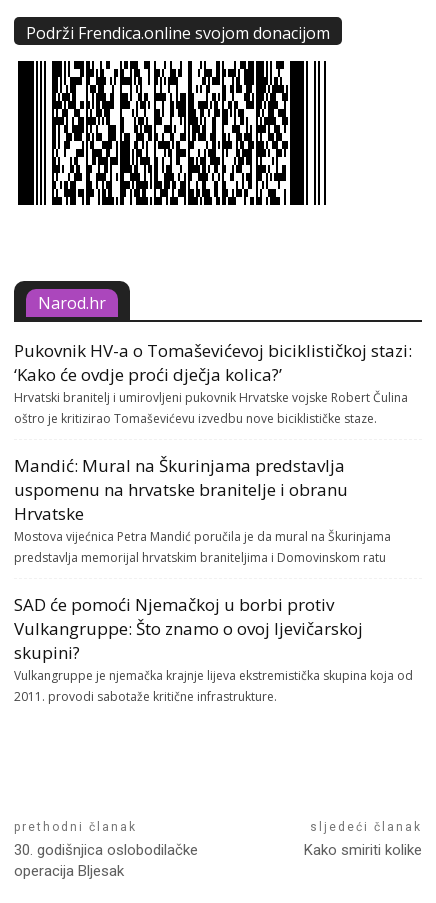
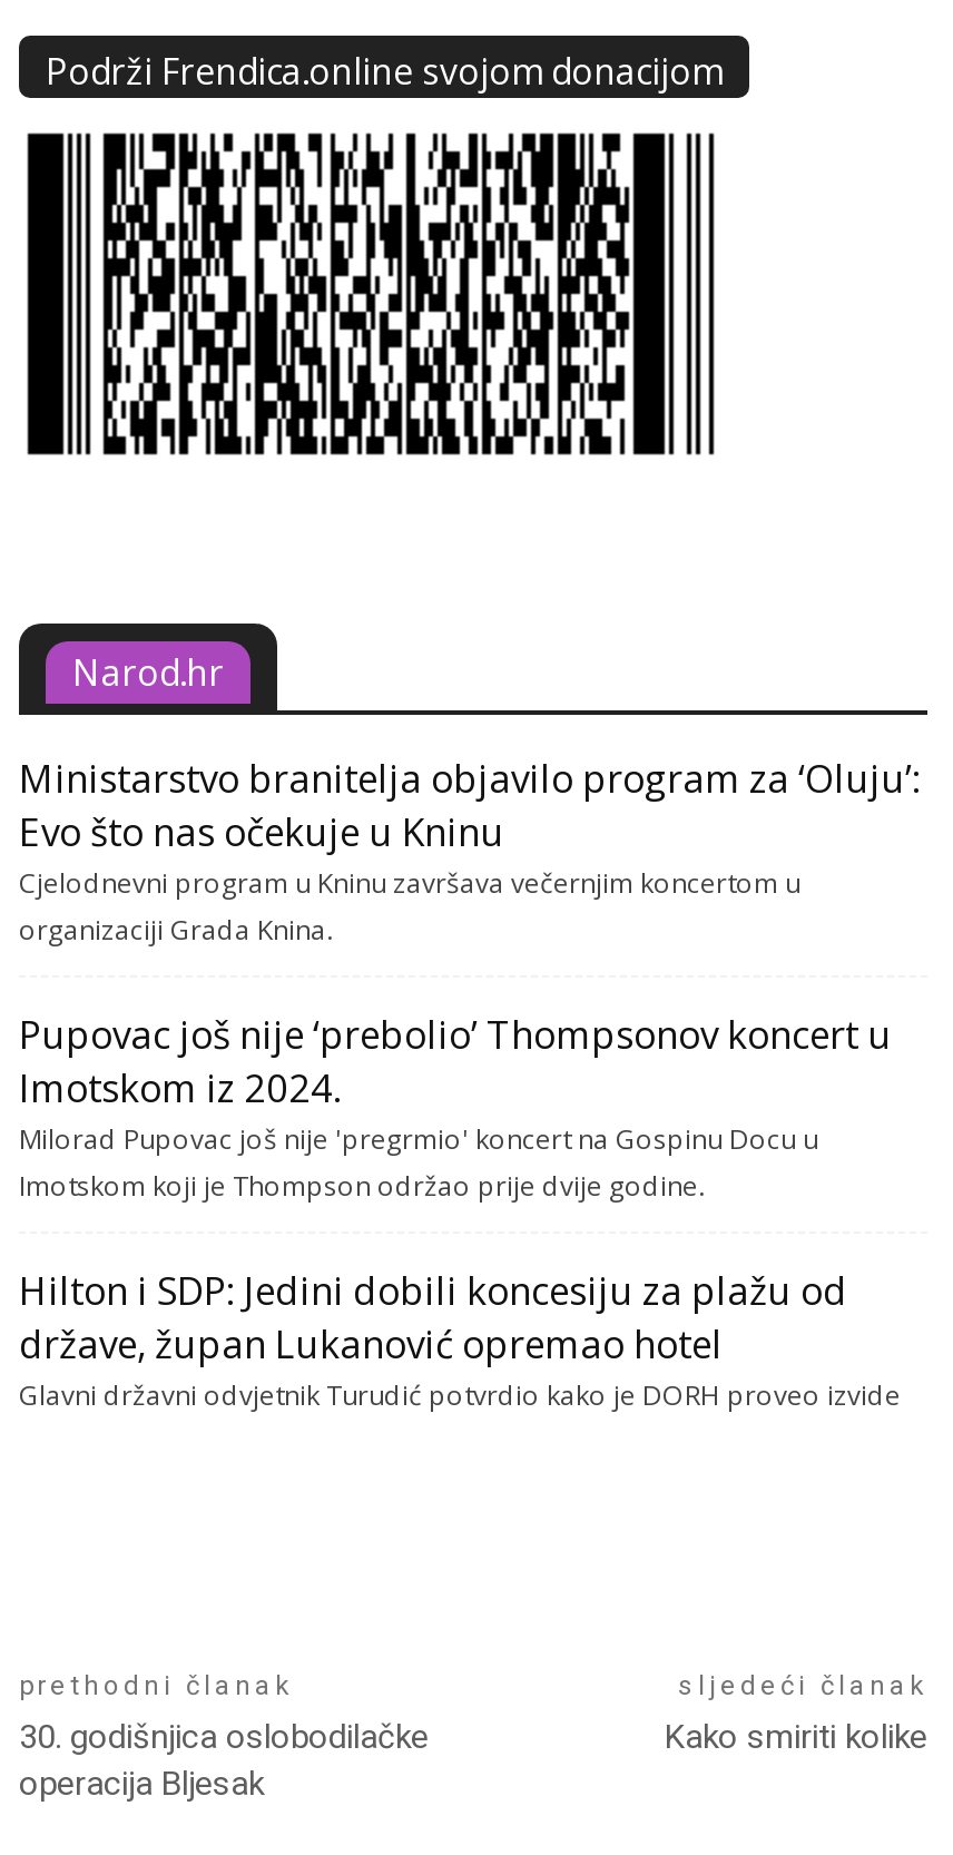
[14,339,412,427] Pukovnik HV-a o Tomaševićevoj biciklističkoj stazi: | ‘Kako će ovdje proći dječja kolica?’ | Hrvatski branitelj i umirovljeni pukovnik Hrvatske vojske Robert Čulina | oštro je kritizirao Tomaševićevu izvedbu nove biciklističke staze. -> [19,752,921,948] Ministarstvo branitelja objavilo program za ‘Oluju’: | Evo što nas očekuje u Kninu | Cjelodnevni program u Kninu završava večernjim koncertom u | organizaciji Grada Knina.
[14,454,391,566] Mandić: Mural na Škurinjama predstavlja | uspomenu na hrvatske branitelje i obranu | Hrvatske | Mostova vijećnica Petra Mandić poručila je da mural na Škurinjama | predstavlja memorijal hrvatskim braniteljima i Domovinskom ratu -> [19,1008,892,1204] Pupovac još nije ‘prebolio’ Thompsonov koncert u | Imotskom iz 2024. | Milorad Pupovac još nije 'pregrmio' koncert na Gospinu Docu u | Imotskom koji je Thompson održao prije dvije godine.
[14,593,413,705] SAD će pomoći Njemačkoj u borbi protiv | Vulkangruppe: Što znamo o ovoj ljevičarskoj | skupini? | Vulkangruppe je njemačka krajnje lijeva ekstremistička skupina koja od | 2011. provodi sabotaže kritične infrastrukture. -> [19,1264,901,1413] Hilton i SDP: Jedini dobili koncesiju za plažu od | države, župan Lukanović opremao hotel | Glavni državni odvjetnik Turudić potvrdio kako je DORH proveo izvide

